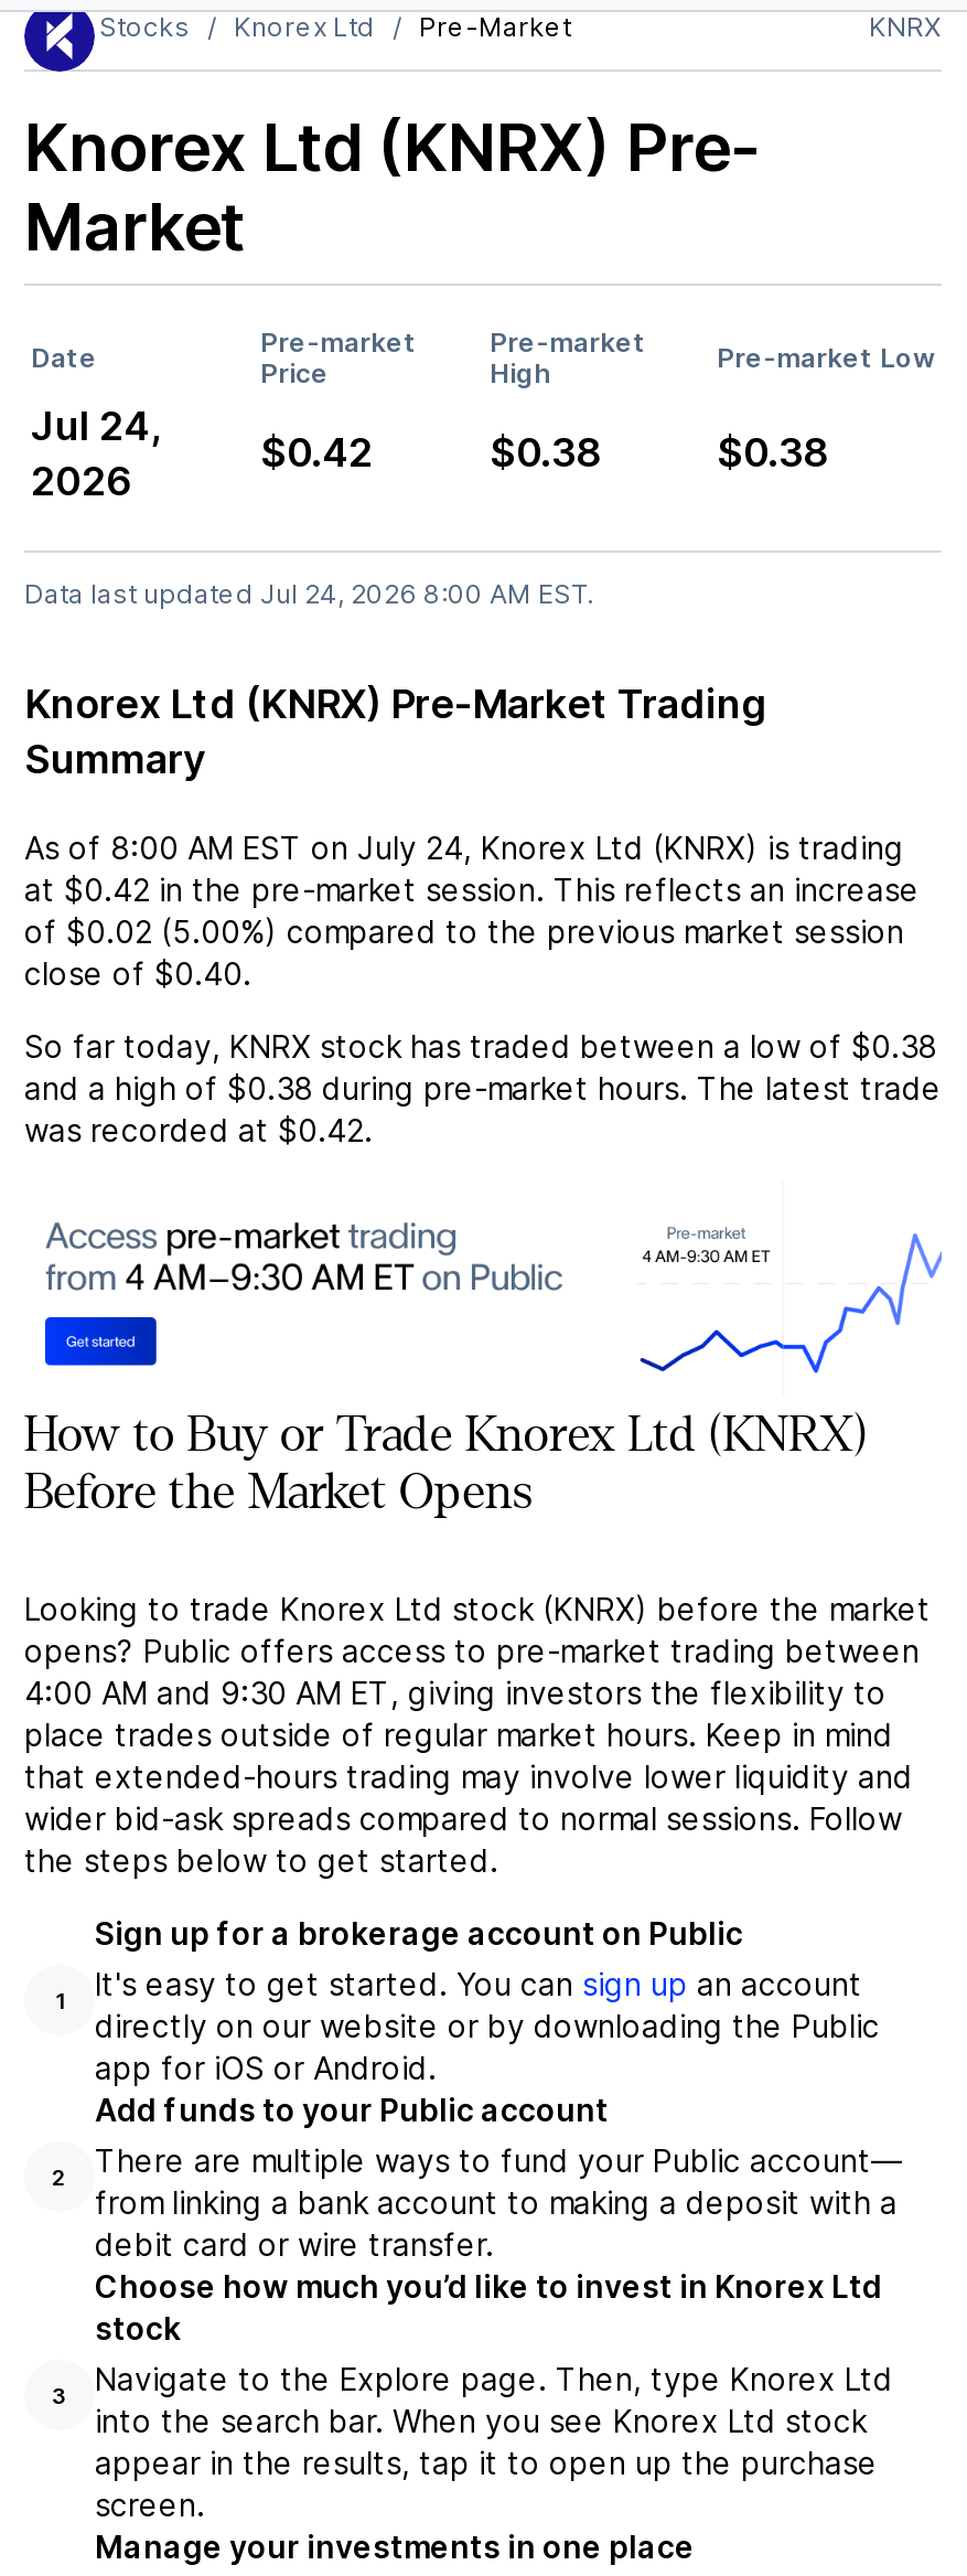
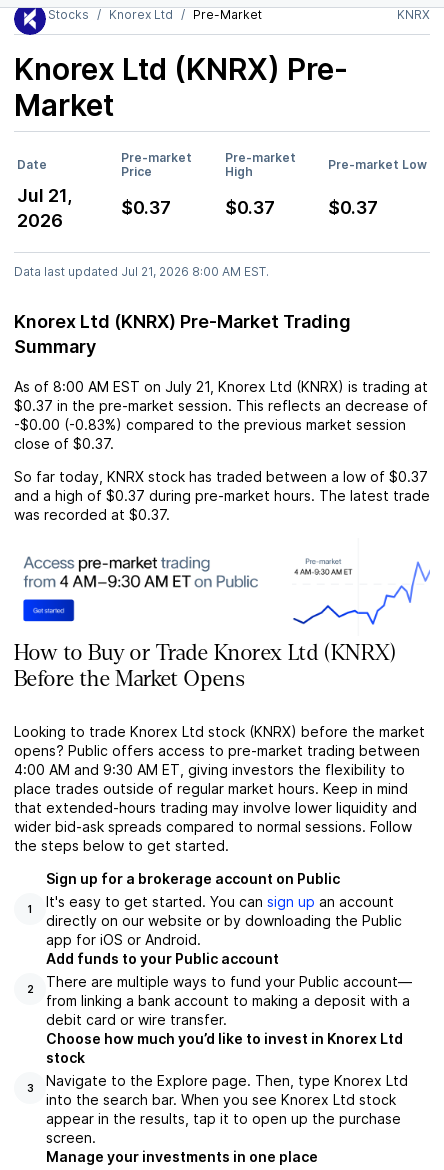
[31,402,161,449] Jul 24, -> [17,185,72,206] Jul 21,
[260,429,373,475] $0.42 -> [121,197,171,218] $0.37
[490,429,602,475] $0.38 -> [225,197,275,218] $0.37
[717,429,829,475] $0.38 -> [328,197,378,218] $0.37
[24,577,593,610] Data last updated Jul 24, 2026 8:00 AM EST. -> [14,264,269,279] Data last updated Jul 21, 2026 8:00 AM EST.
[24,828,920,992] As of 8:00 AM EST on July 24, Knorex Ltd (KNRX) is trading | at $0.42 in the pre-market session. This reflects an increase | of $0.02 (5.00%) compared to the previous market session | close of $0.40. -> [14,378,428,452] As of 8:00 AM EST on July 21, Knorex Ltd (KNRX) is trading at | $0.37 in the pre-market session. This reflects an decrease of | -$0.00 (-0.83%) compared to the previous market session | close of $0.37.
[24,1027,942,1148] So far today, KNRX stock has traded between a low of $0.38 | and a high of $0.38 during pre-market hours. The latest trade | was recorded at $0.42. -> [14,468,430,523] So far today, KNRX stock has traded between a low of $0.37 | and a high of $0.37 during pre-market hours. The latest trade | was recorded at $0.37.

